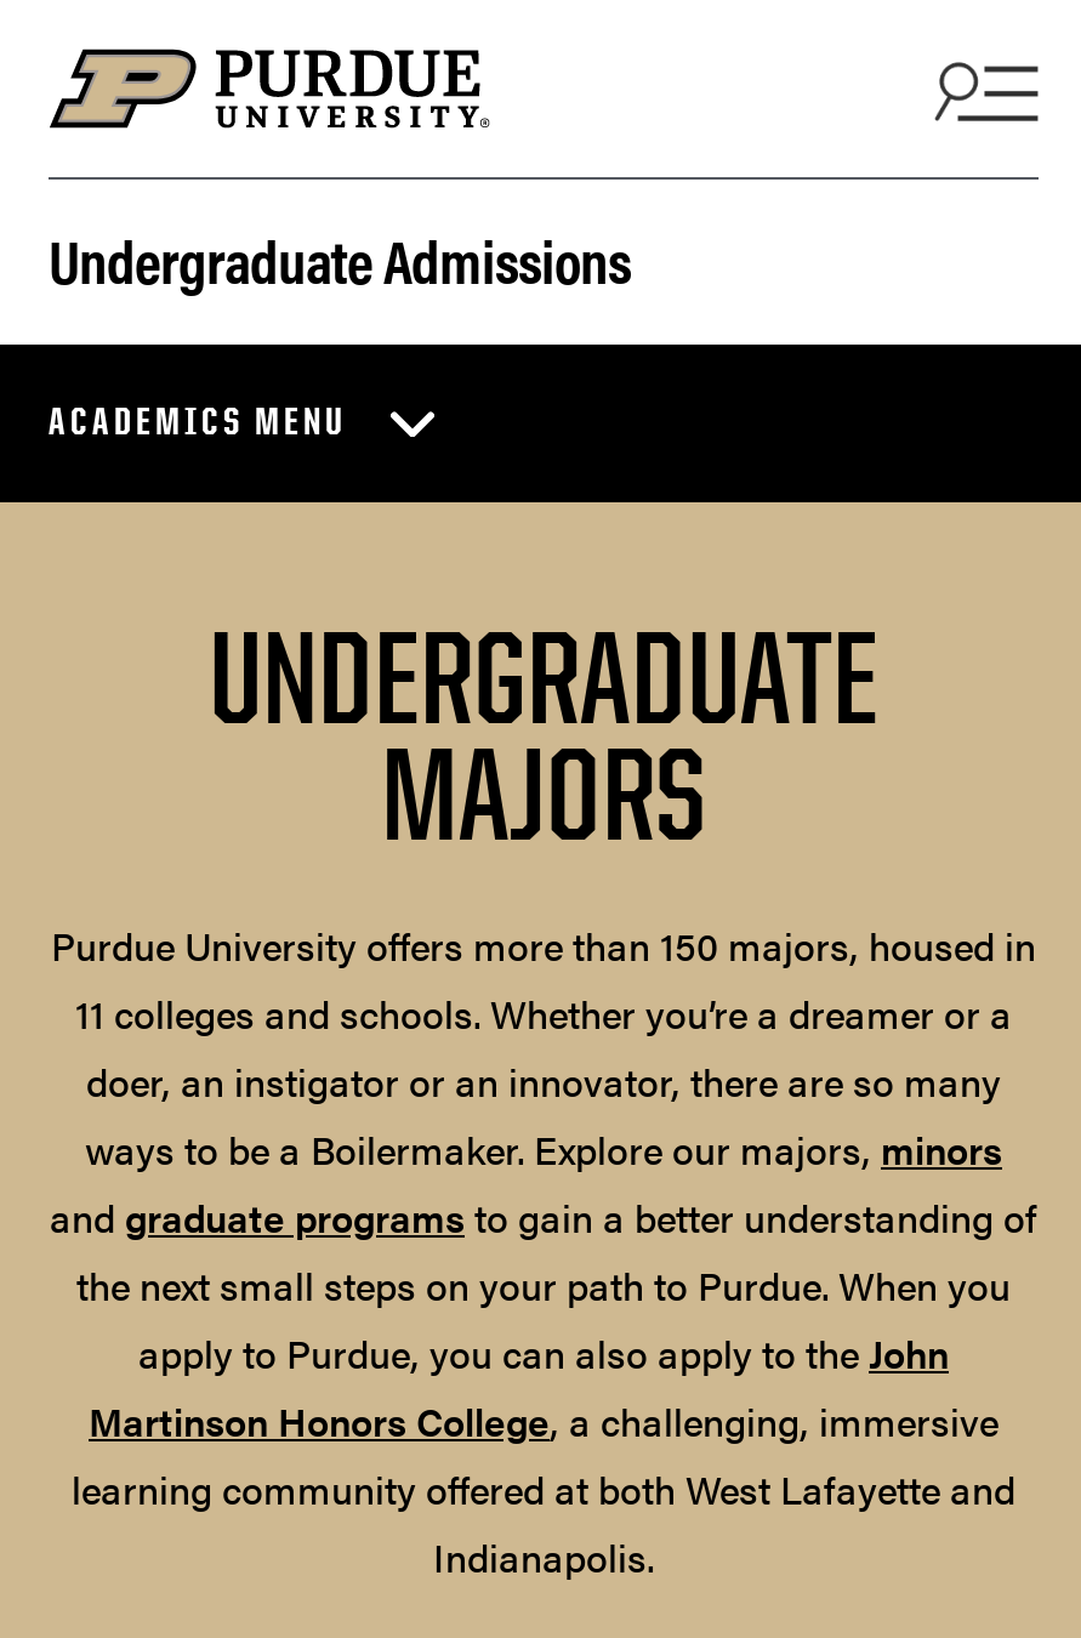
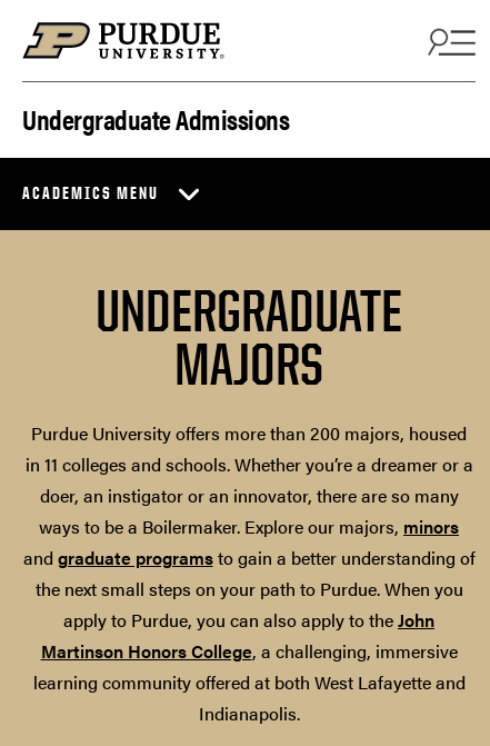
[51,918,1036,1042] Purdue University offers more than 150 majors, housed in | 11 colleges and schools. Whether you’re a dreamer or a -> [25,420,473,477] Purdue University offers more than 200 majors, housed | in 11 colleges and schools. Whether you’re a dreamer or a

